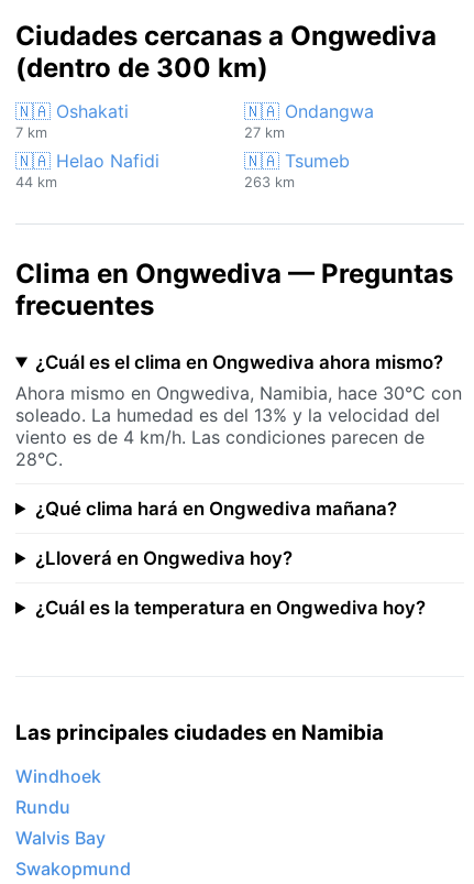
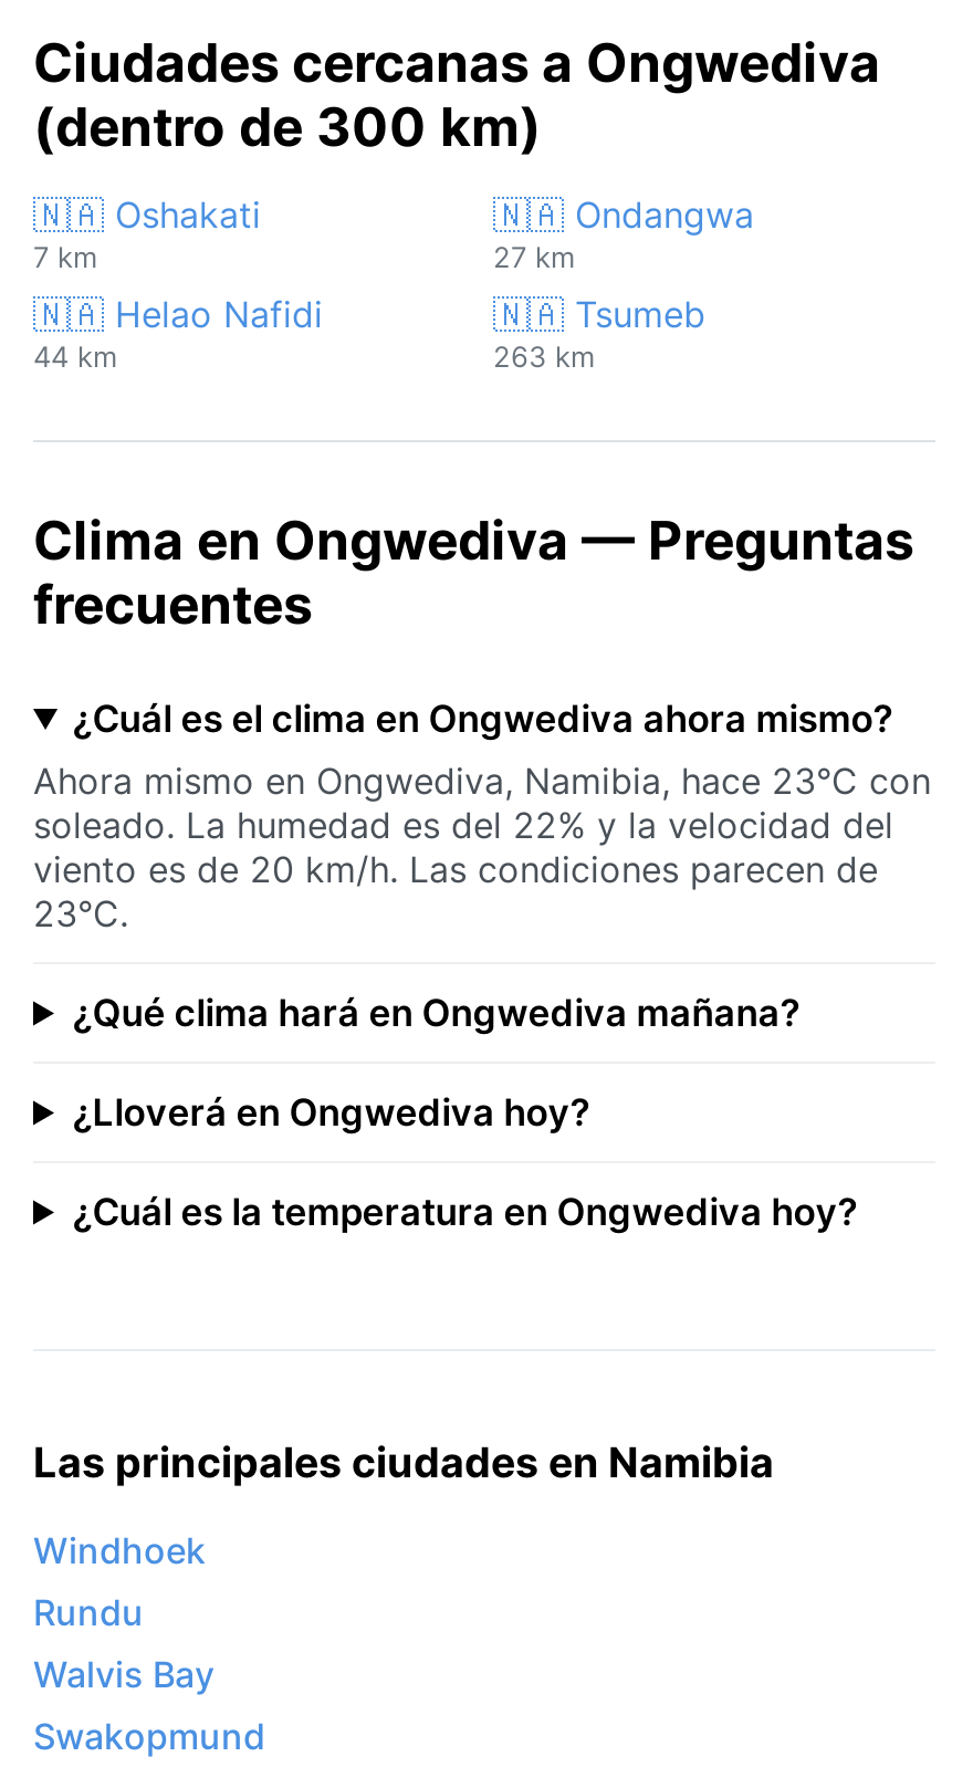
[15,382,462,470] Ahora mismo en Ongwediva, Namibia, hace 30°C con | soleado. La humedad es del 13% y la velocidad del | viento es de 4 km/h. Las condiciones parecen de | 28°C. -> [33,758,931,935] Ahora mismo en Ongwediva, Namibia, hace 23°C con | soleado. La humedad es del 22% y la velocidad del | viento es de 20 km/h. Las condiciones parecen de | 23°C.

